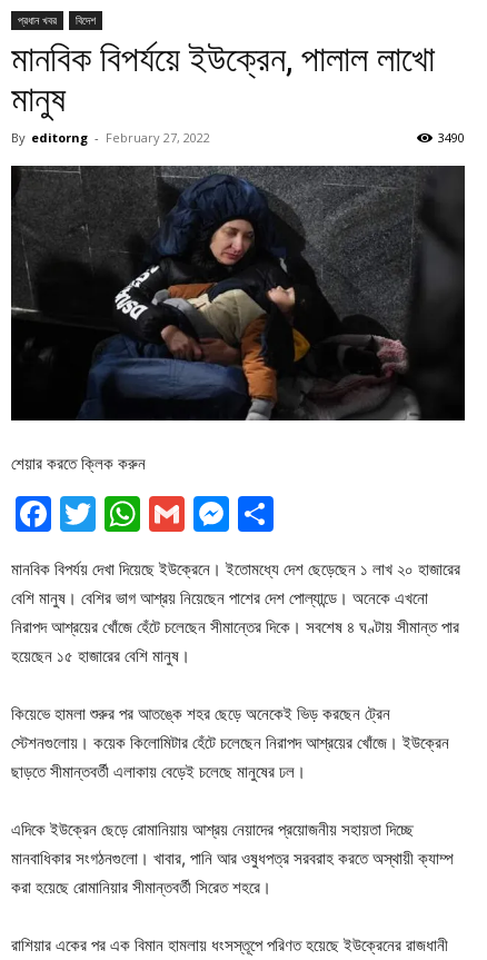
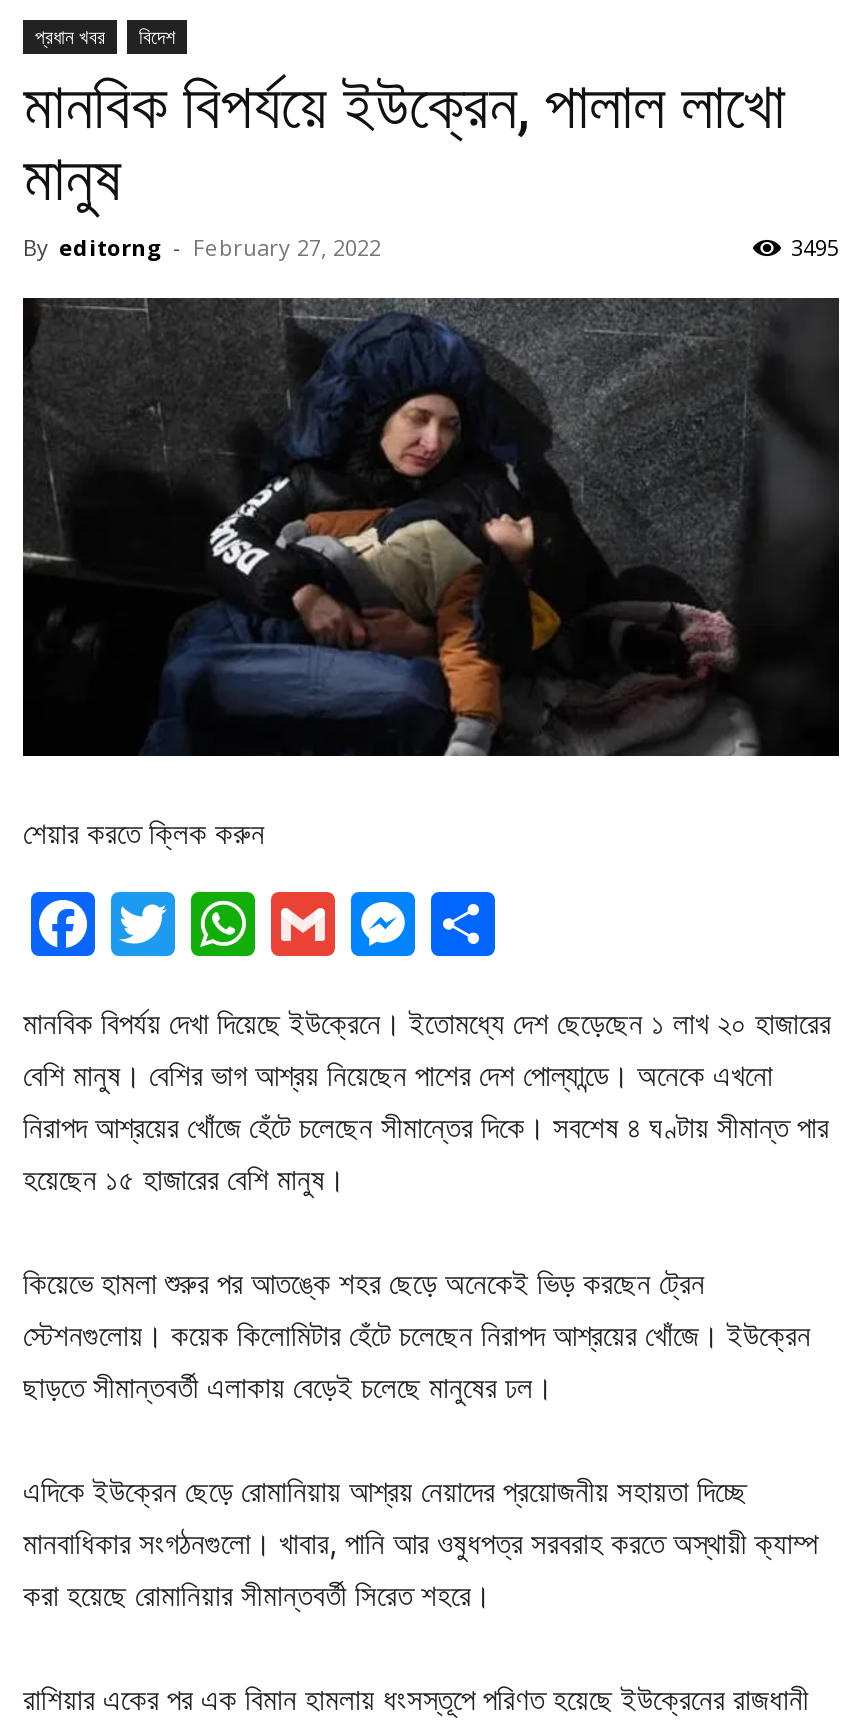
[438,129,465,146] 3490 -> [791,232,839,262] 3495

